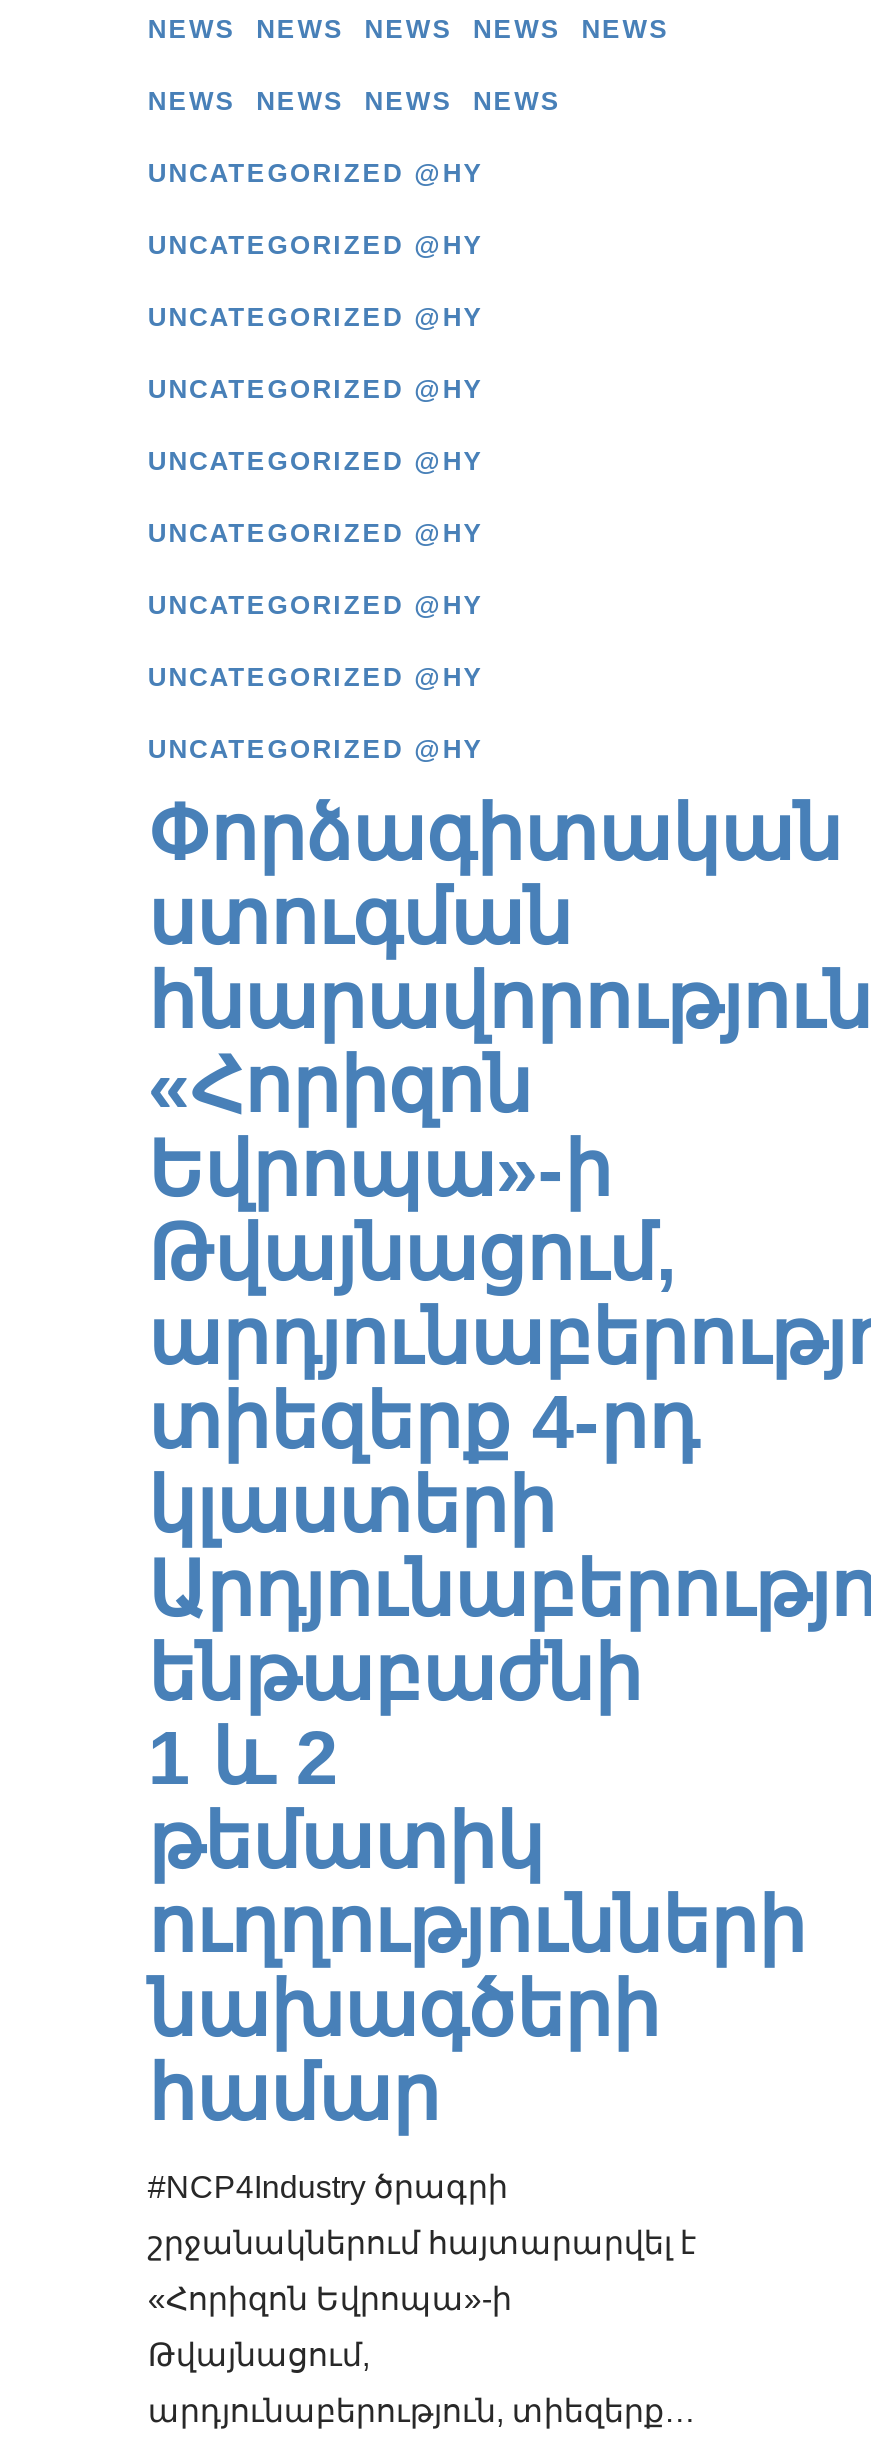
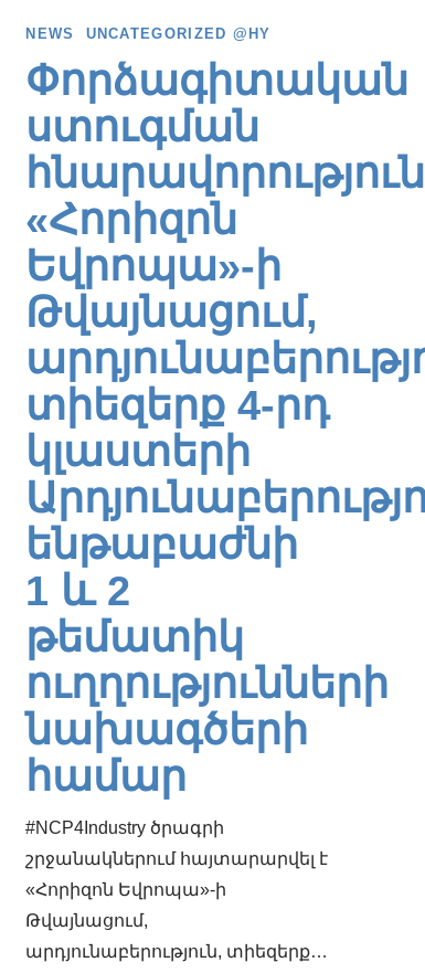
[148,14,670,692] NEWS | NEWS | NEWS | NEWS | NEWS | NEWS | NEWS | NEWS | UNCATEGORIZED @HY | UNCATEGORIZED @HY | UNCATEGORIZED @HY | UNCATEGORIZED @HY | UNCATEGORIZED @HY | UNCATEGORIZED @HY | UNCATEGORIZED @HY | UNCATEGORIZED @HY -> none

